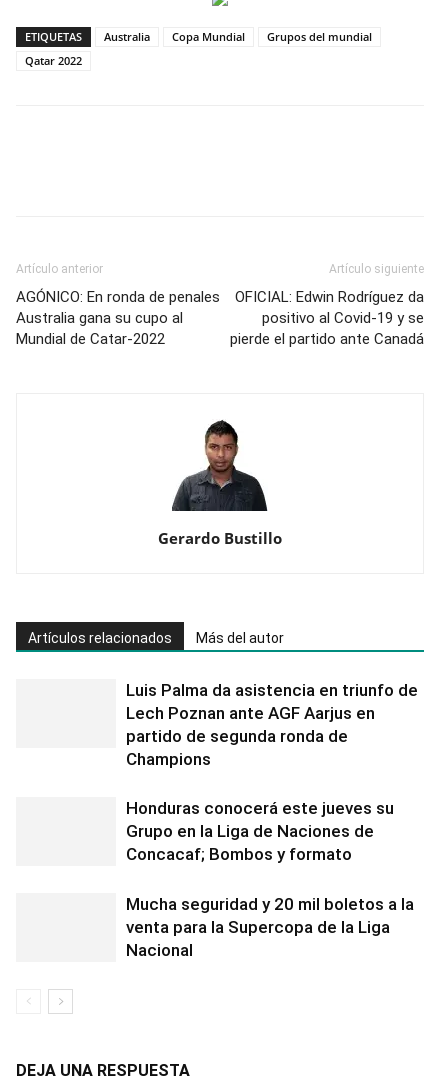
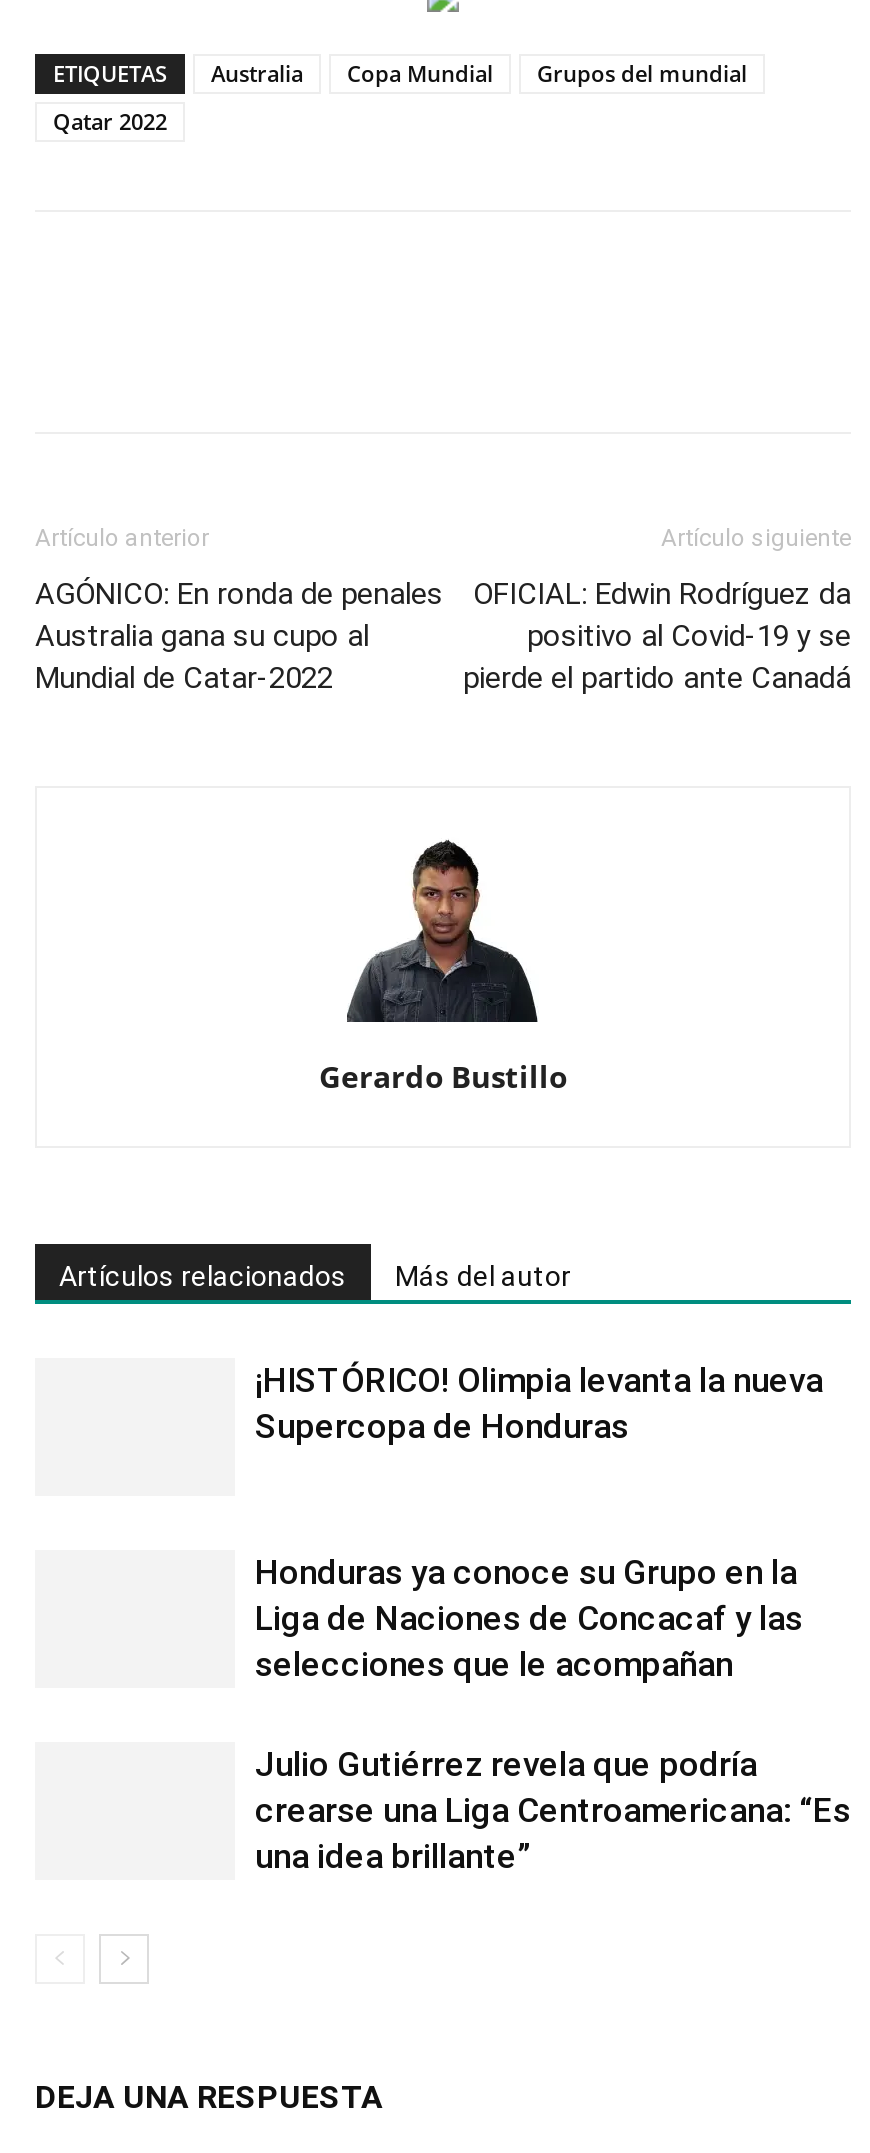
[126,680,418,769] Luis Palma da asistencia en triunfo de | Lech Poznan ante AGF Aarjus en | partido de segunda ronda de | Champions -> [255,1360,823,1446] ¡HISTÓRICO! Olimpia levanta la nueva | Supercopa de Honduras
[126,798,394,864] Honduras conocerá este jueves su | Grupo en la Liga de Naciones de | Concacaf; Bombos y formato -> [255,1552,803,1684] Honduras ya conoce su Grupo en la | Liga de Naciones de Concacaf y las | selecciones que le acompañan
[126,894,414,960] Mucha seguridad y 20 mil boletos a la | venta para la Supercopa de la Liga | Nacional -> [255,1744,851,1876] Julio Gutiérrez revela que podría | crearse una Liga Centroamericana: “Es | una idea brillante”

